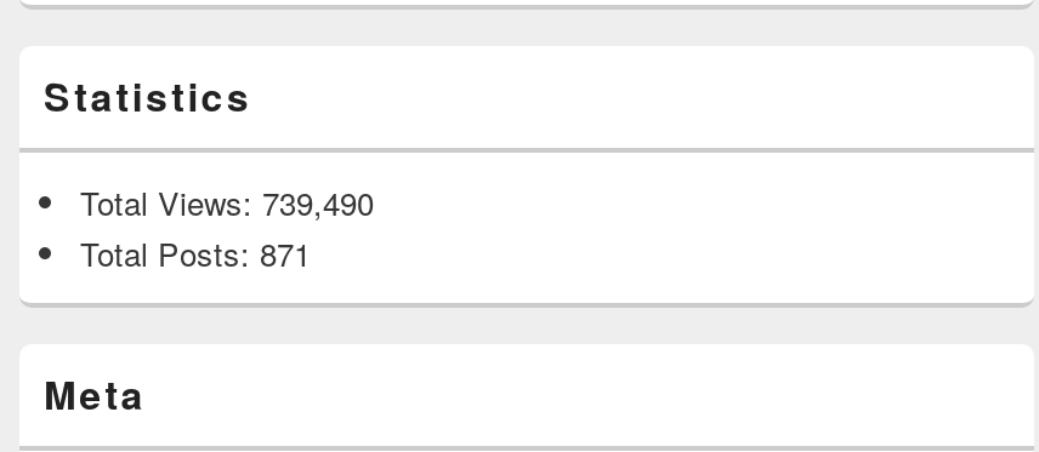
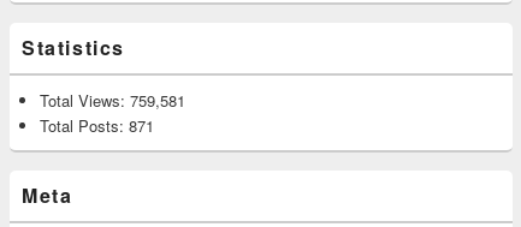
[80,179,374,225] Total Views: 739,490 -> [40,89,185,112] Total Views: 759,581

